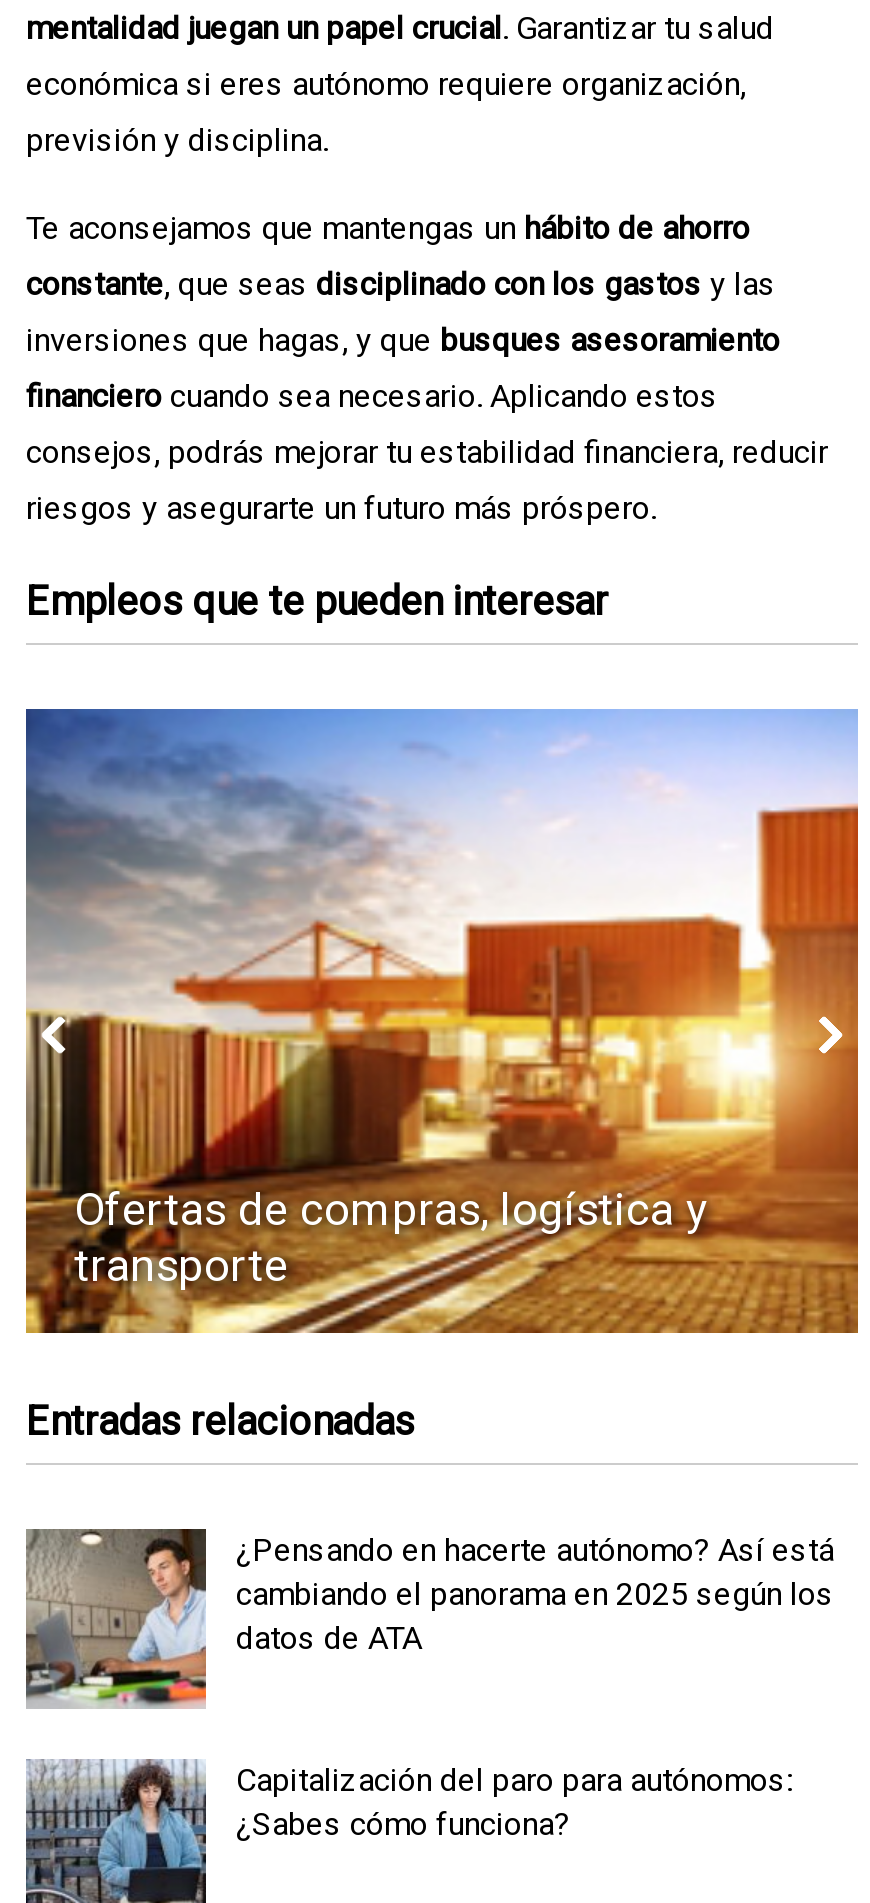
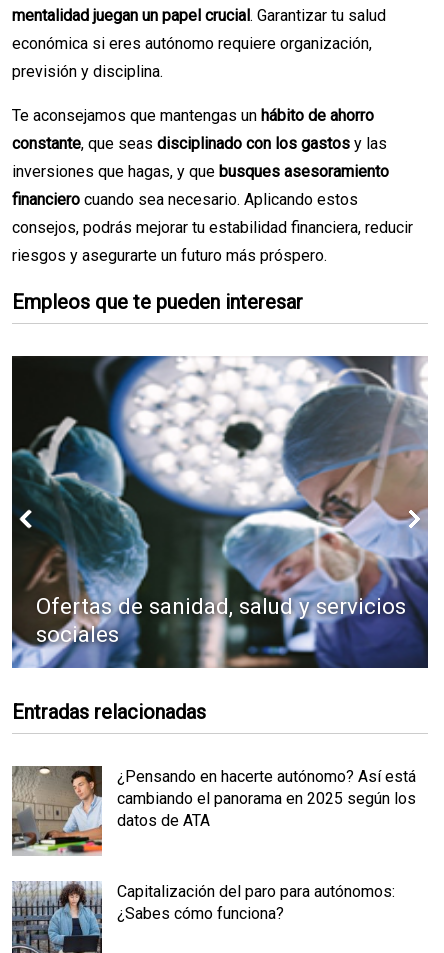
[24,707,860,1335] [image] | Ofertas de compras, logística y | transporte -> [11,355,429,669] [image] | Ofertas de sanidad, salud y servicios | sociales

